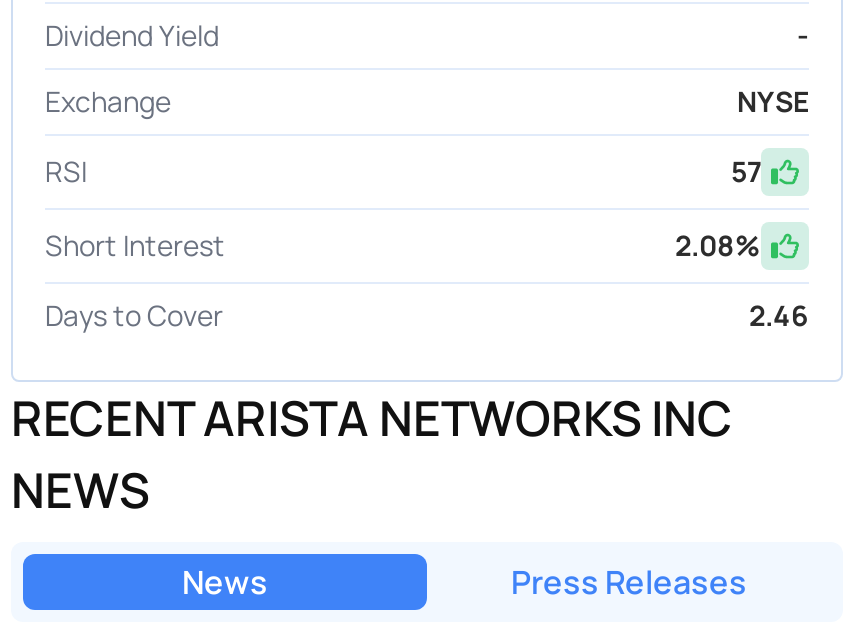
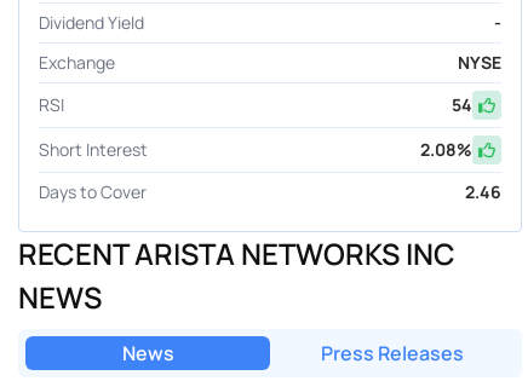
[731,152,761,190] 57 -> [452,93,472,116] 54

